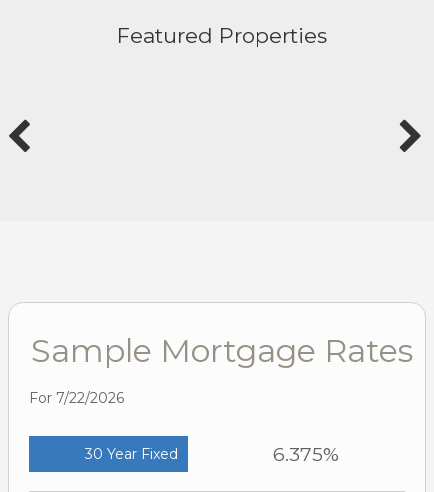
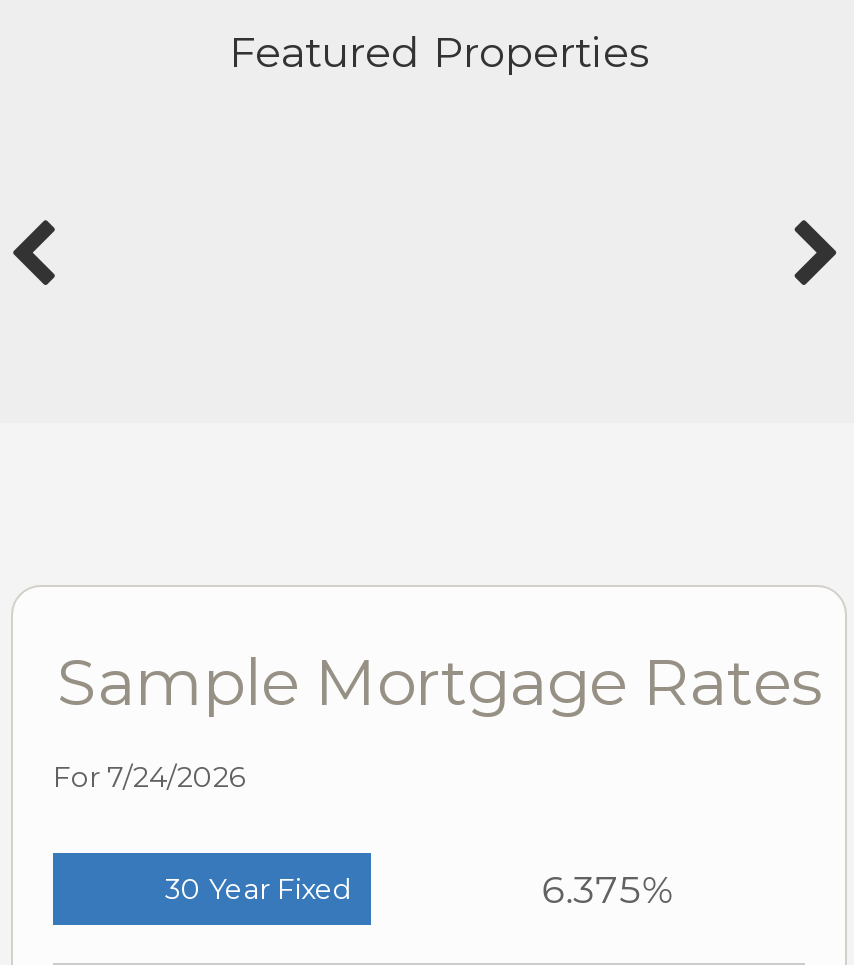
[29,389,124,407] For 7/22/2026 -> [53,759,245,795] For 7/24/2026

